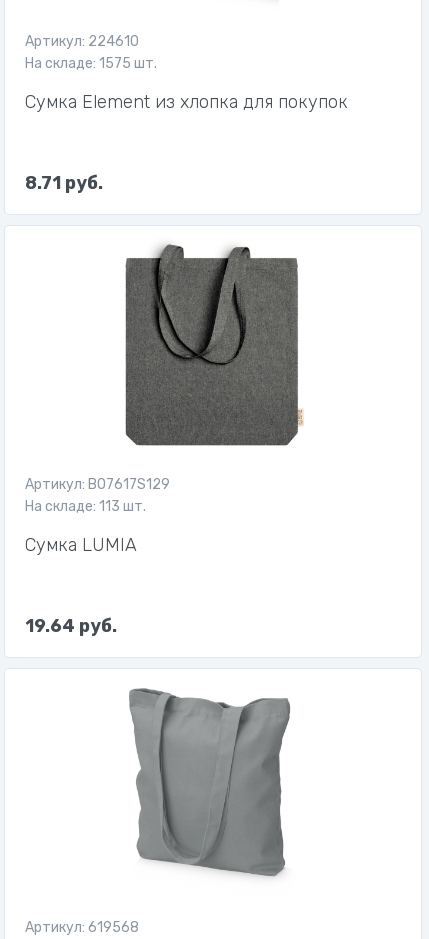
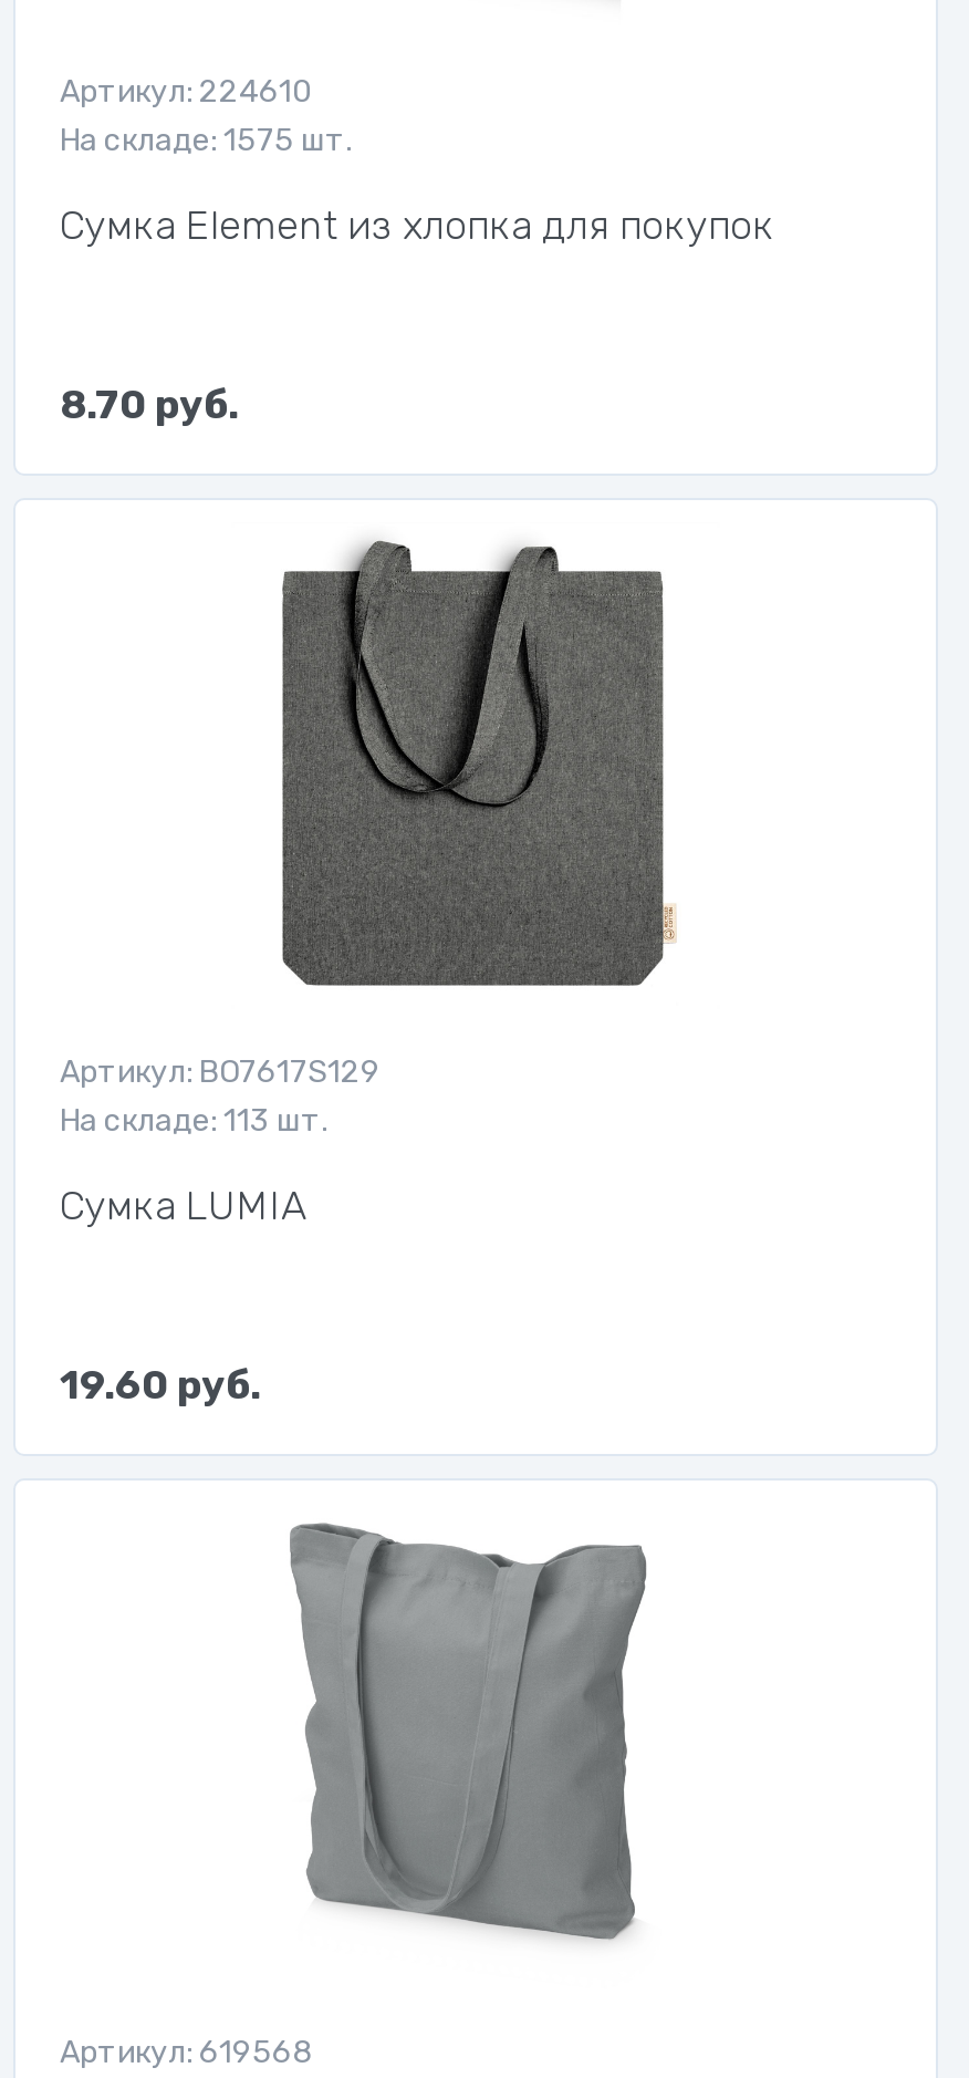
[25,172,103,194] 8.71 руб. -> [60,380,239,429] 8.70 руб.
[25,615,117,637] 19.64 руб. -> [60,1360,261,1409] 19.60 руб.

